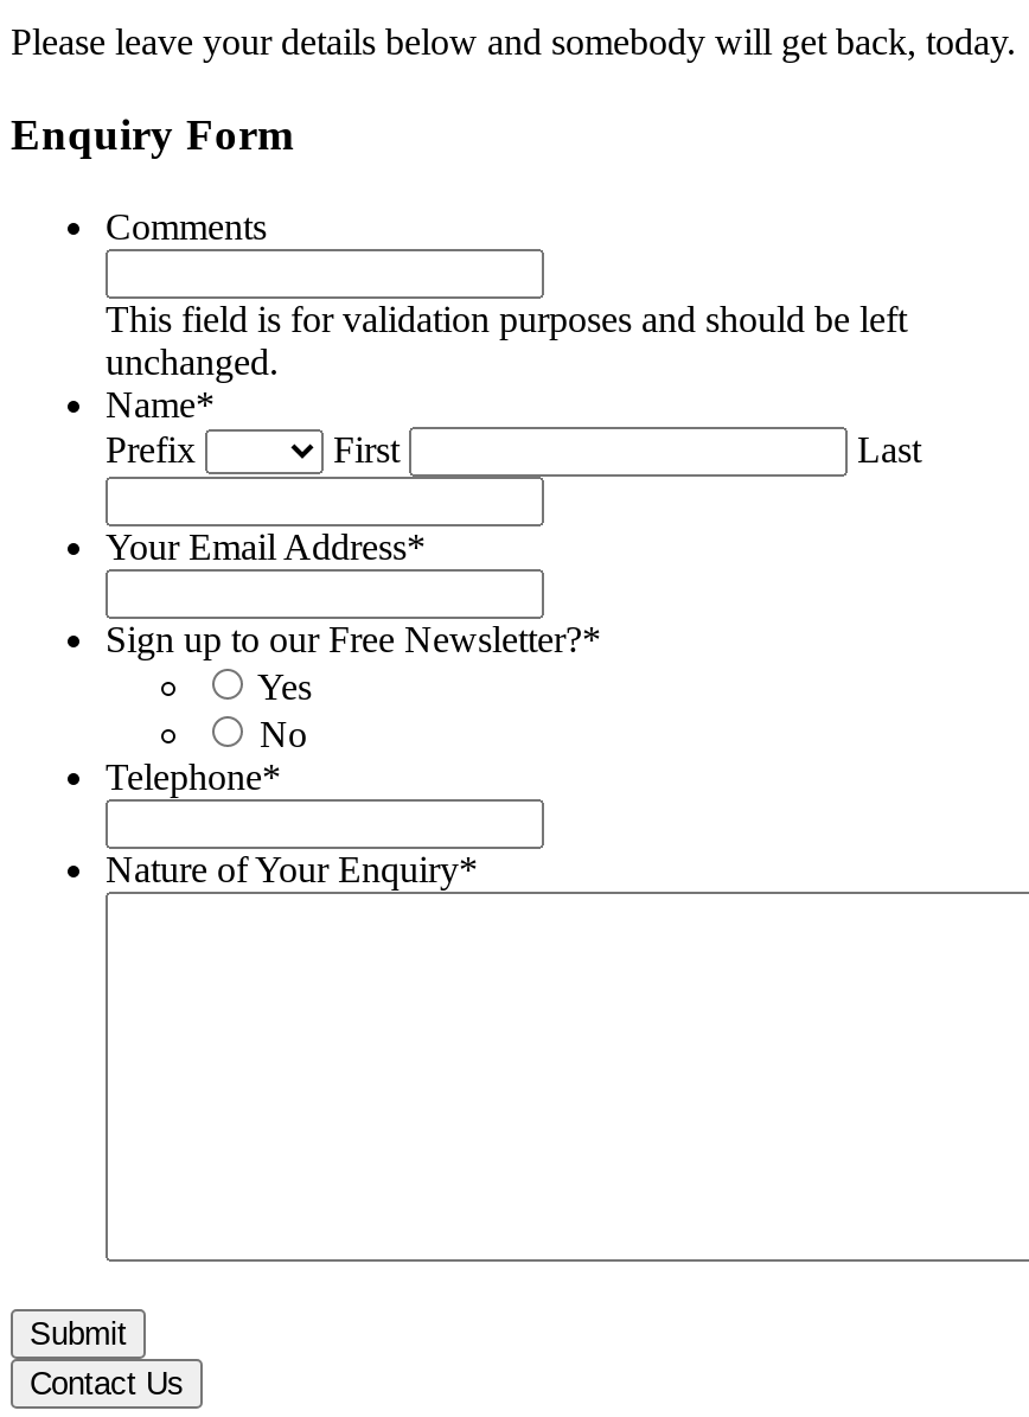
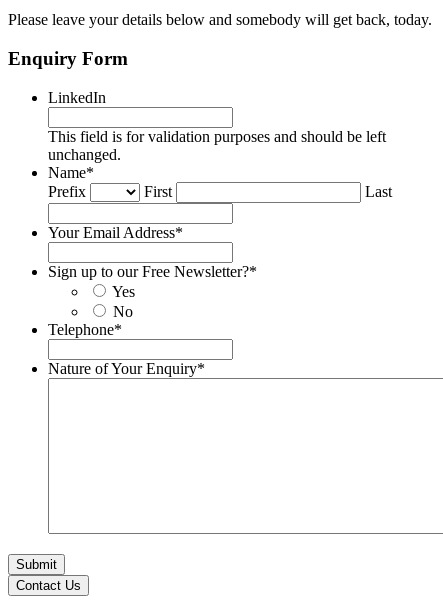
[106,206,267,246] Comments -> [48,89,106,106] LinkedIn

